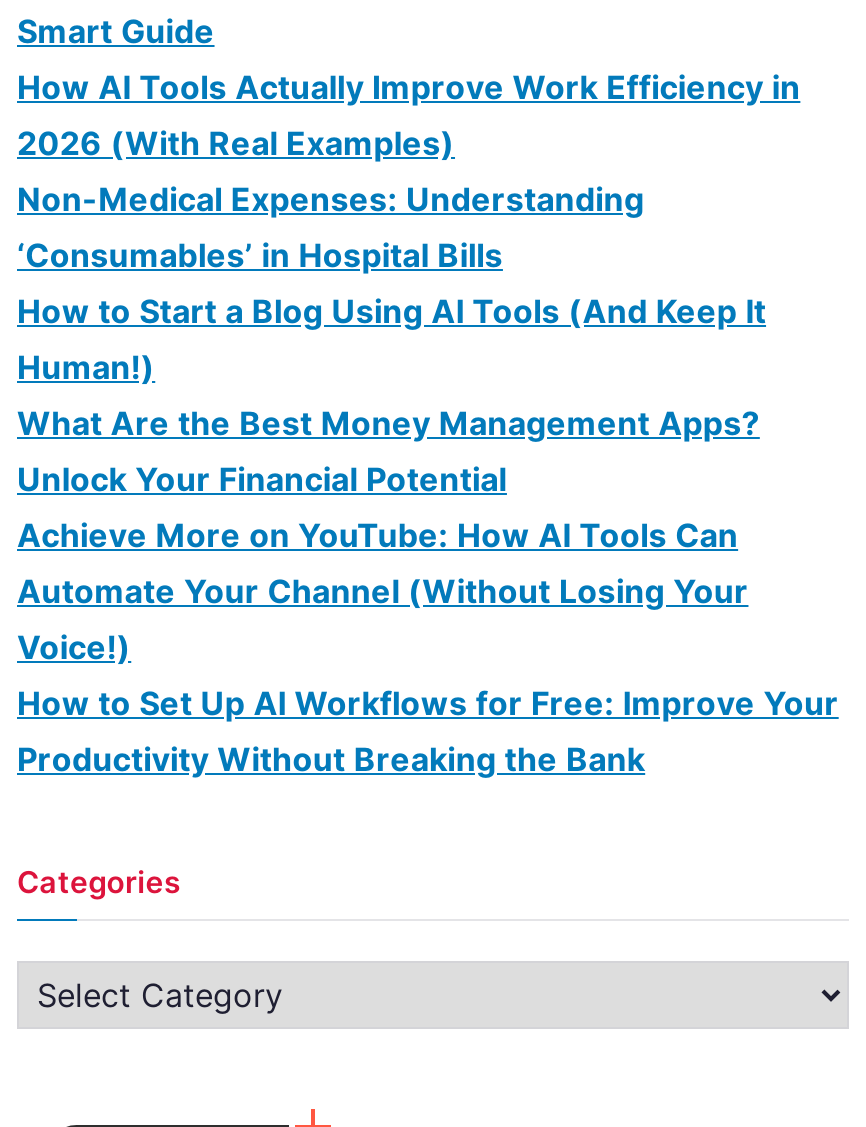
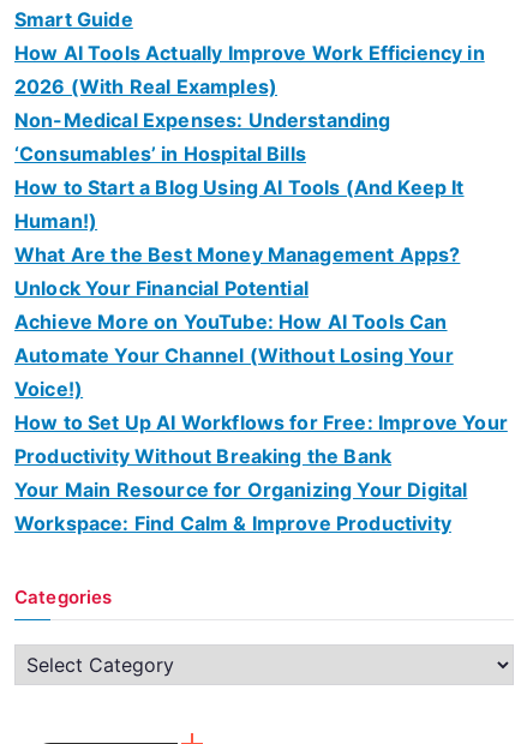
none -> [14,477,467,535] Your Main Resource for Organizing Your Digital | Workspace: Find Calm & Improve Productivity

